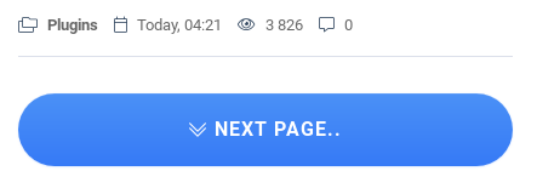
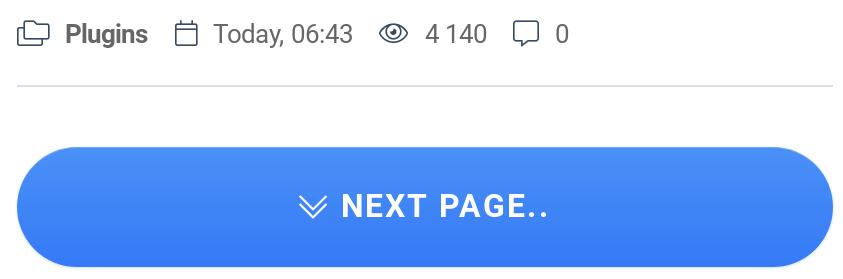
[137,16,222,34] Today, 04:21 -> [213,19,353,49] Today, 06:43
[265,16,303,34] 3 826 -> [425,19,487,49] 4 140

